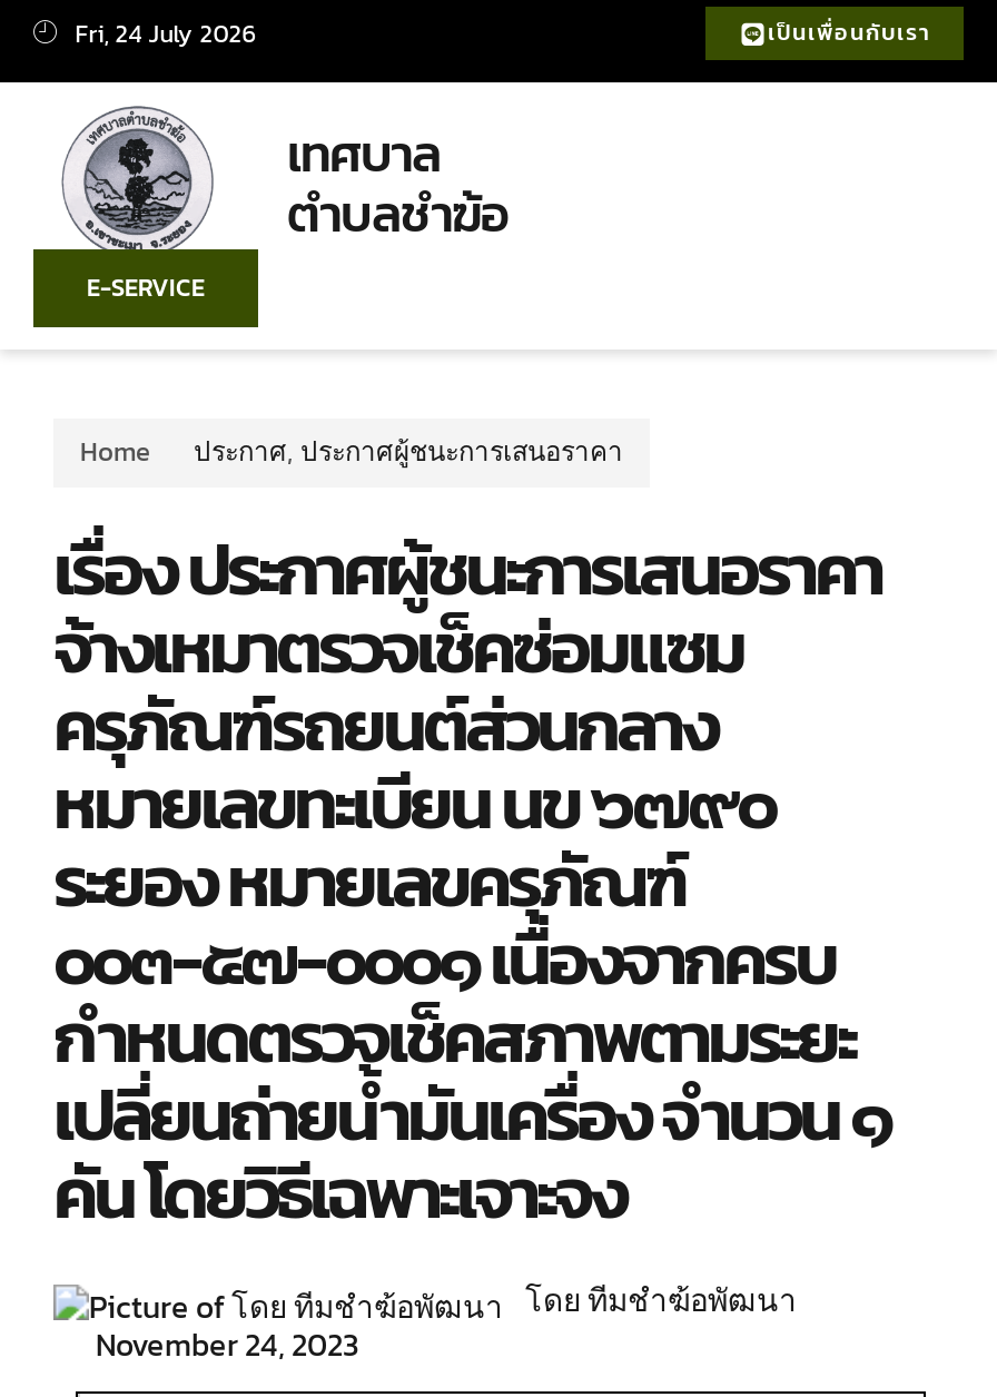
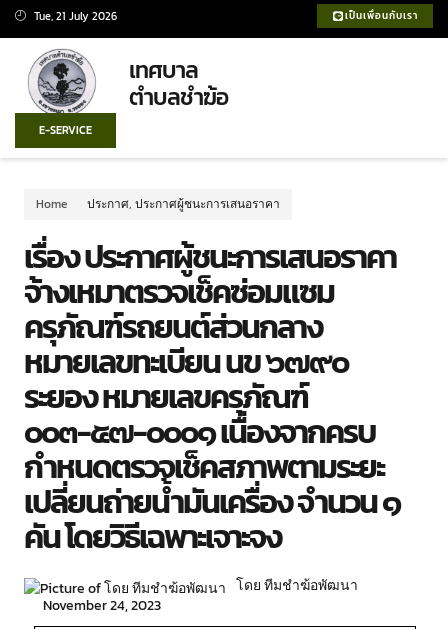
[75,14,255,50] Fri, 24 July 2026 -> [34,7,117,23] Tue, 21 July 2026

